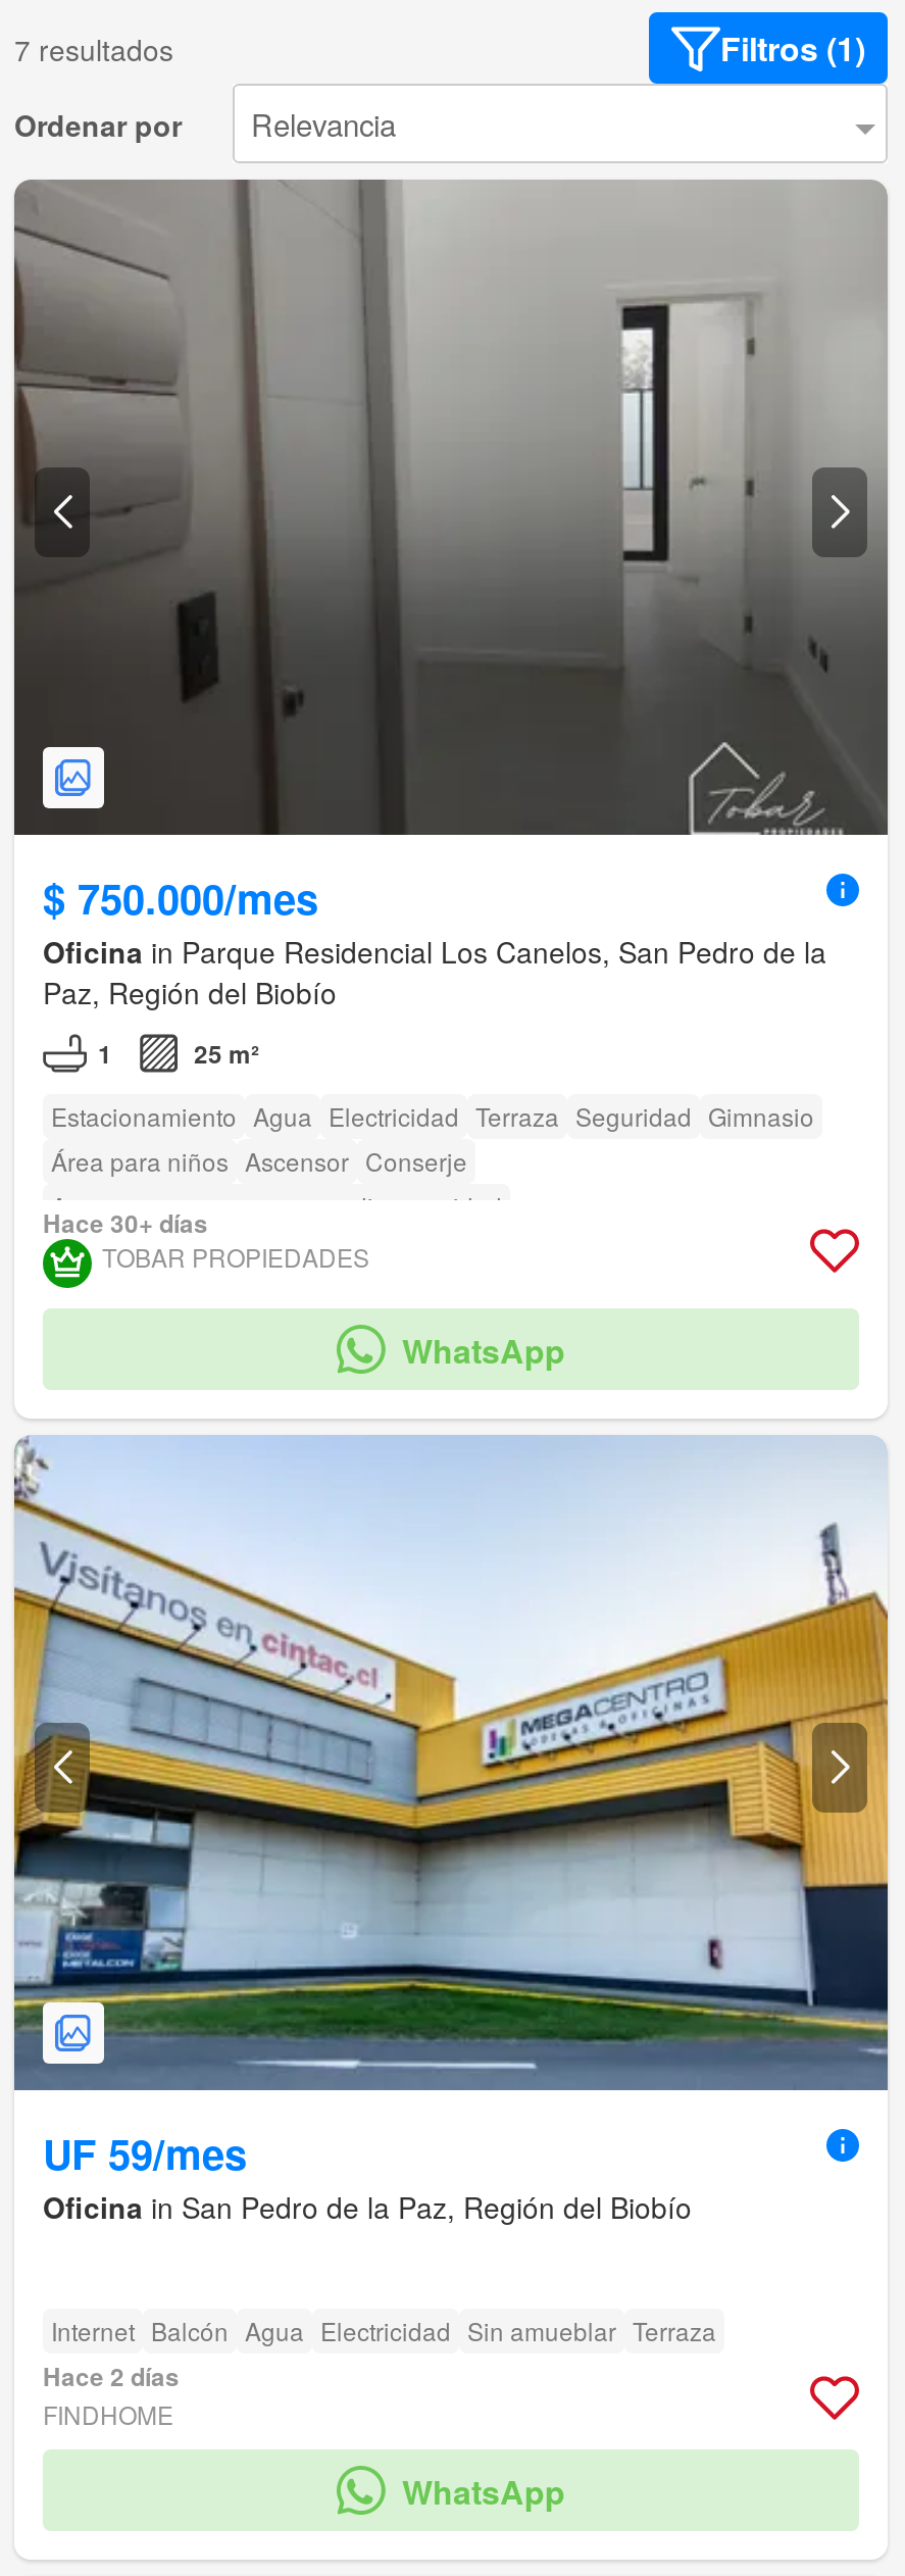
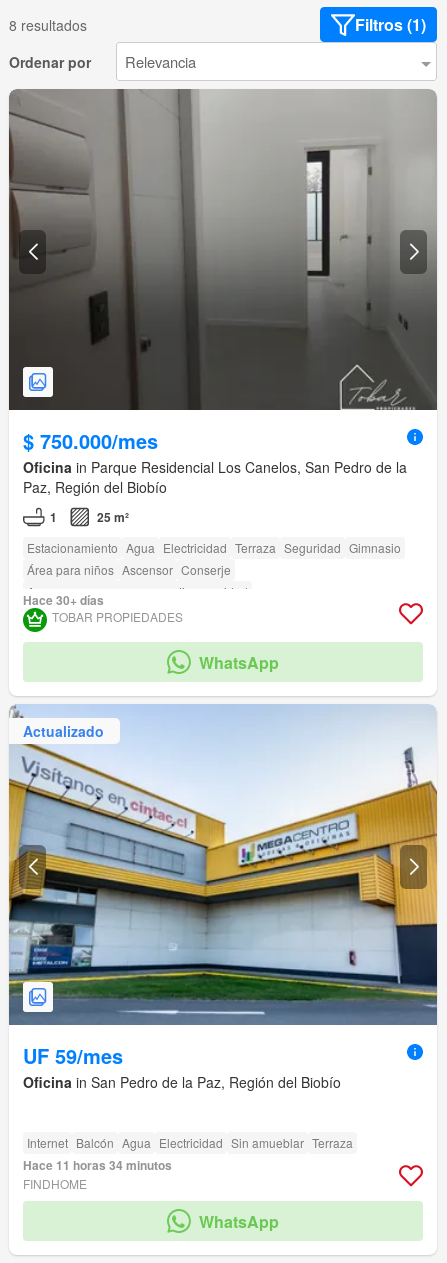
[14,28,173,69] 7 resultados -> [9,15,87,35] 8 resultados
none -> [23,721,104,741] Actualizado
[43,2358,180,2395] Hace 2 días -> [23,1156,172,1174] Hace 11 horas 34 minutos

